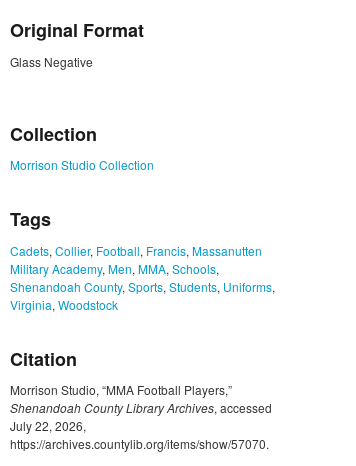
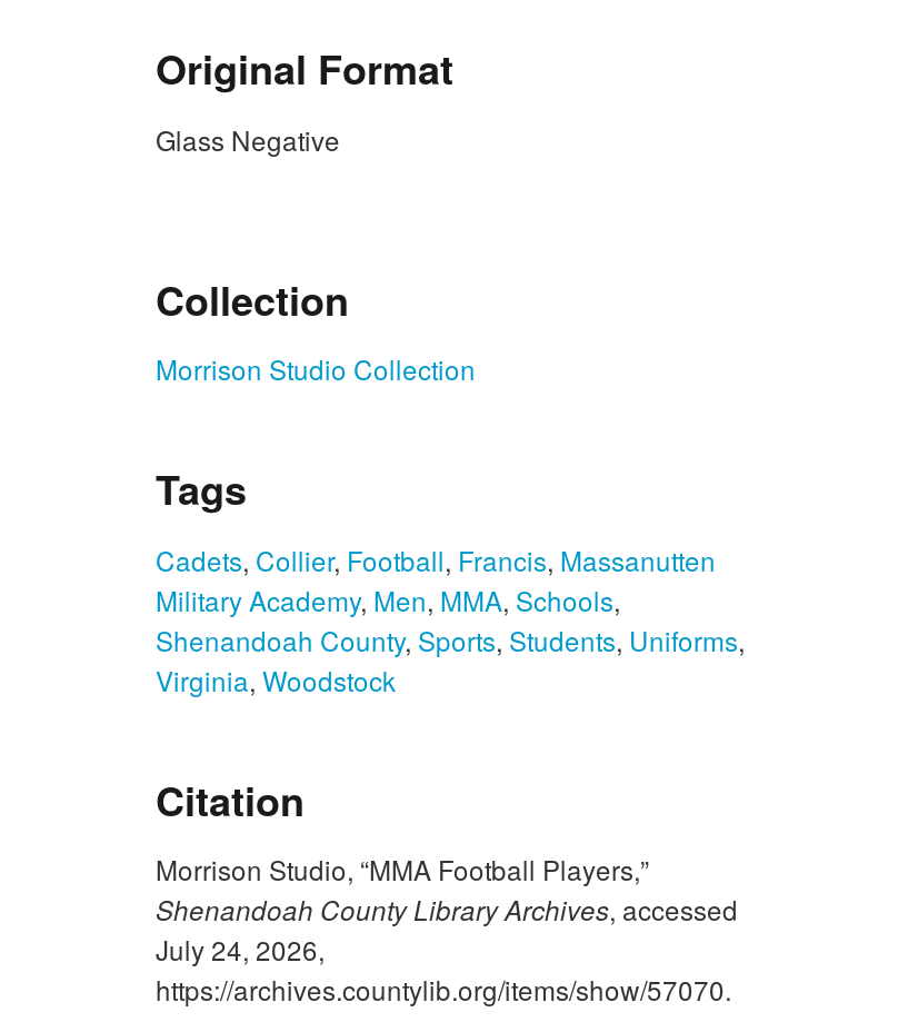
[10,417,86,434] July 22, 2026, -> [156,930,325,967] July 24, 2026,

